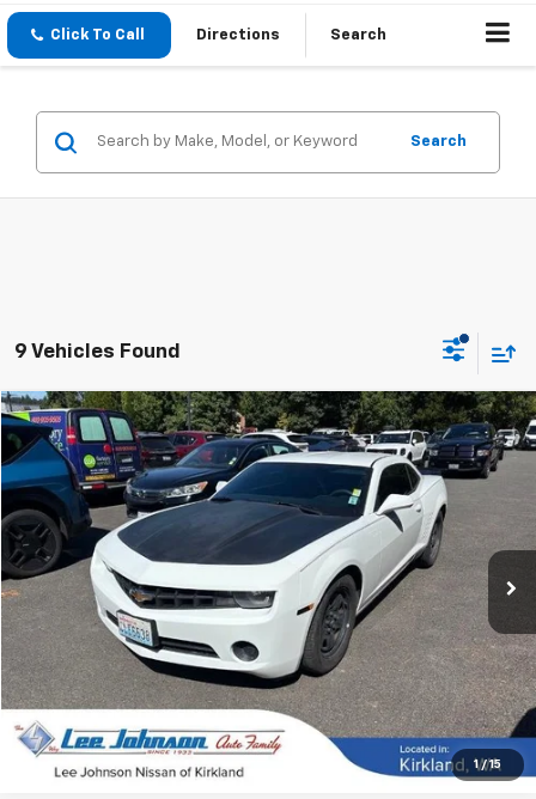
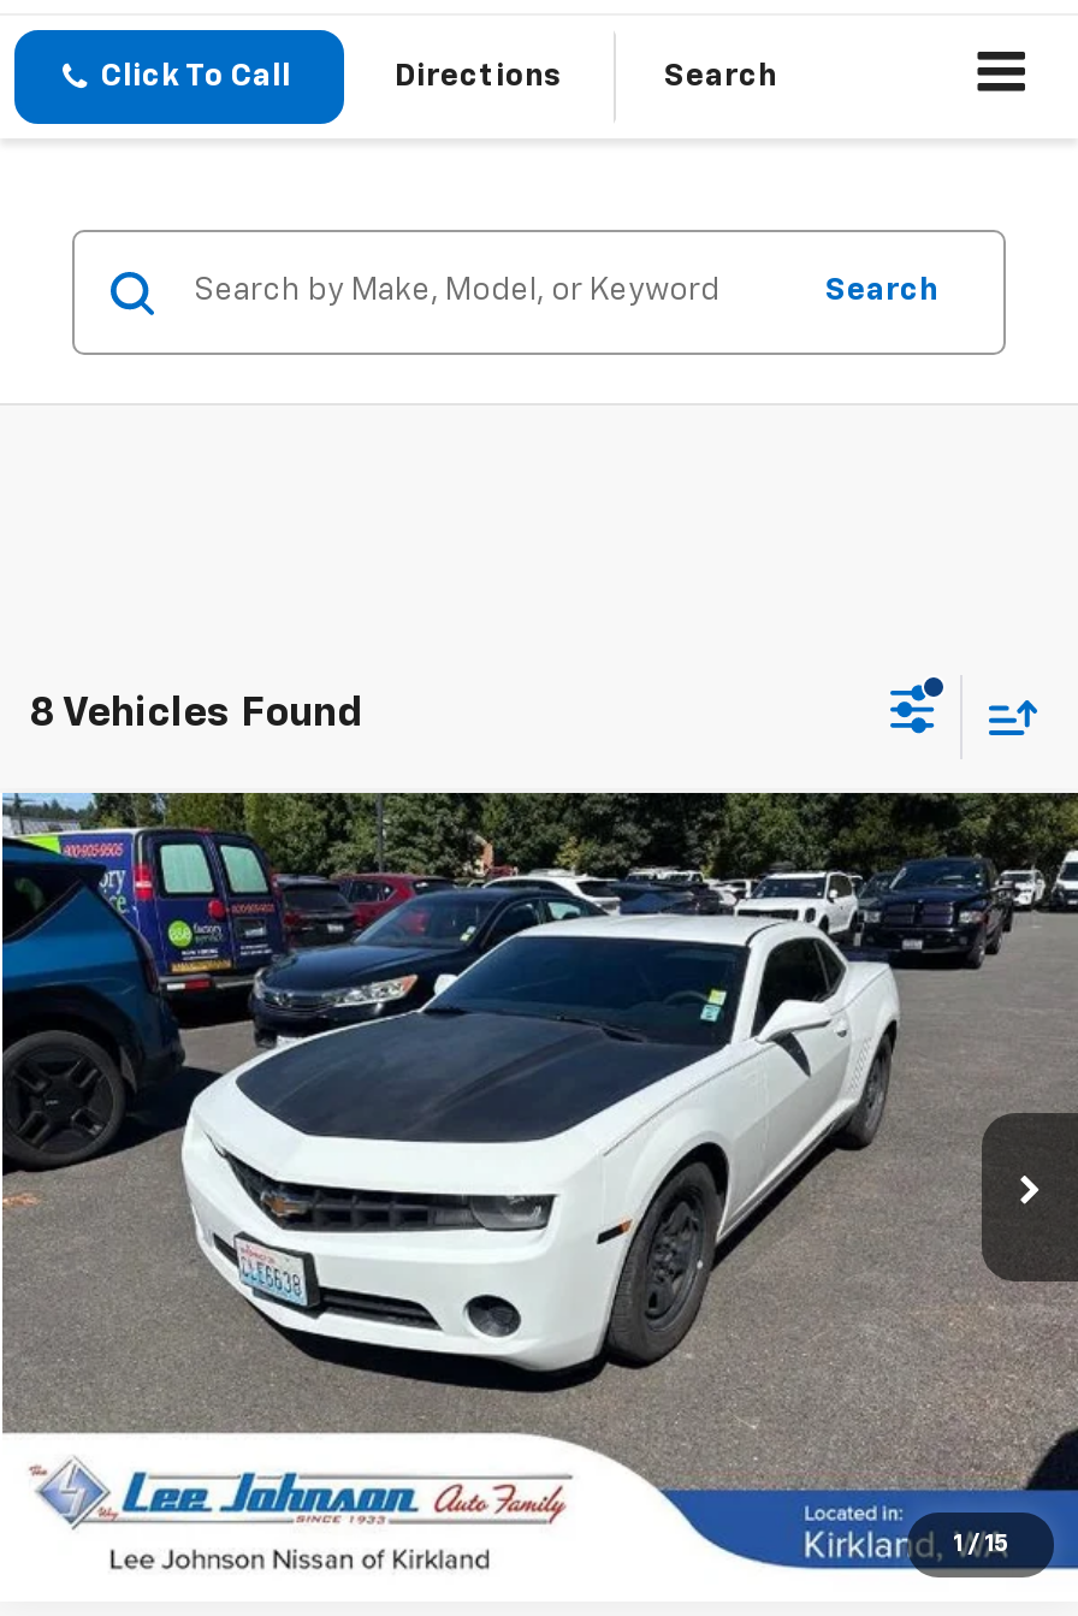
[14,342,181,362] 9 Vehicles Found -> [29,694,363,735] 8 Vehicles Found

